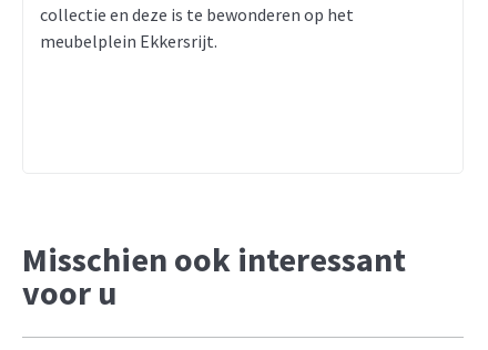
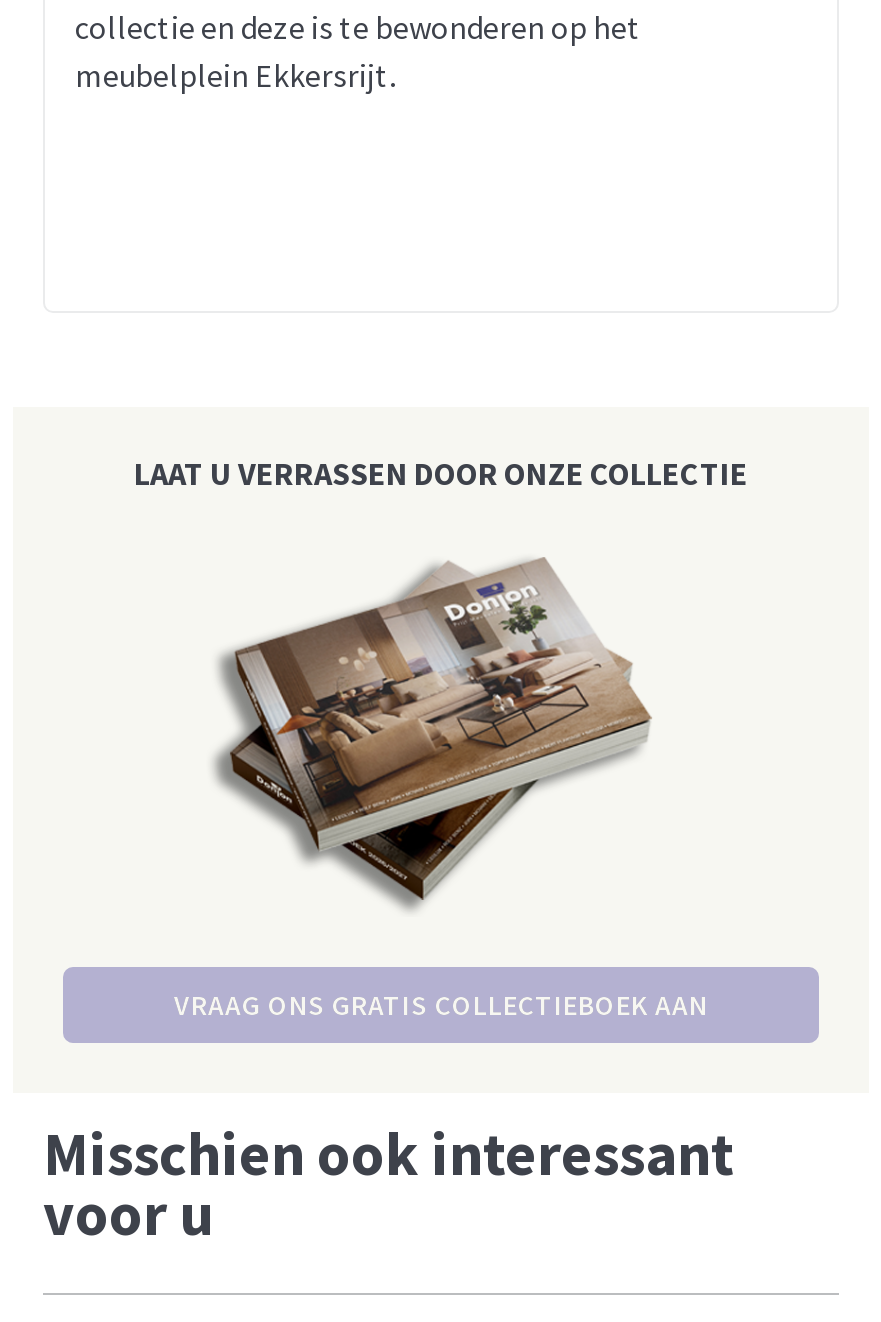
none -> [134,453,748,493] LAAT U VERRASSEN DOOR ONZE COLLECTIE
none -> [174,556,708,1023] [image] | VRAAG ONS GRATIS COLLECTIEBOEK AAN

